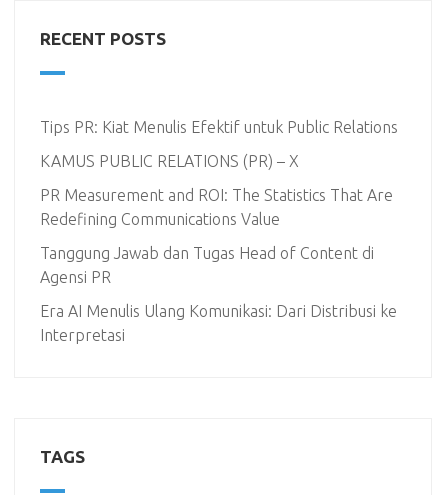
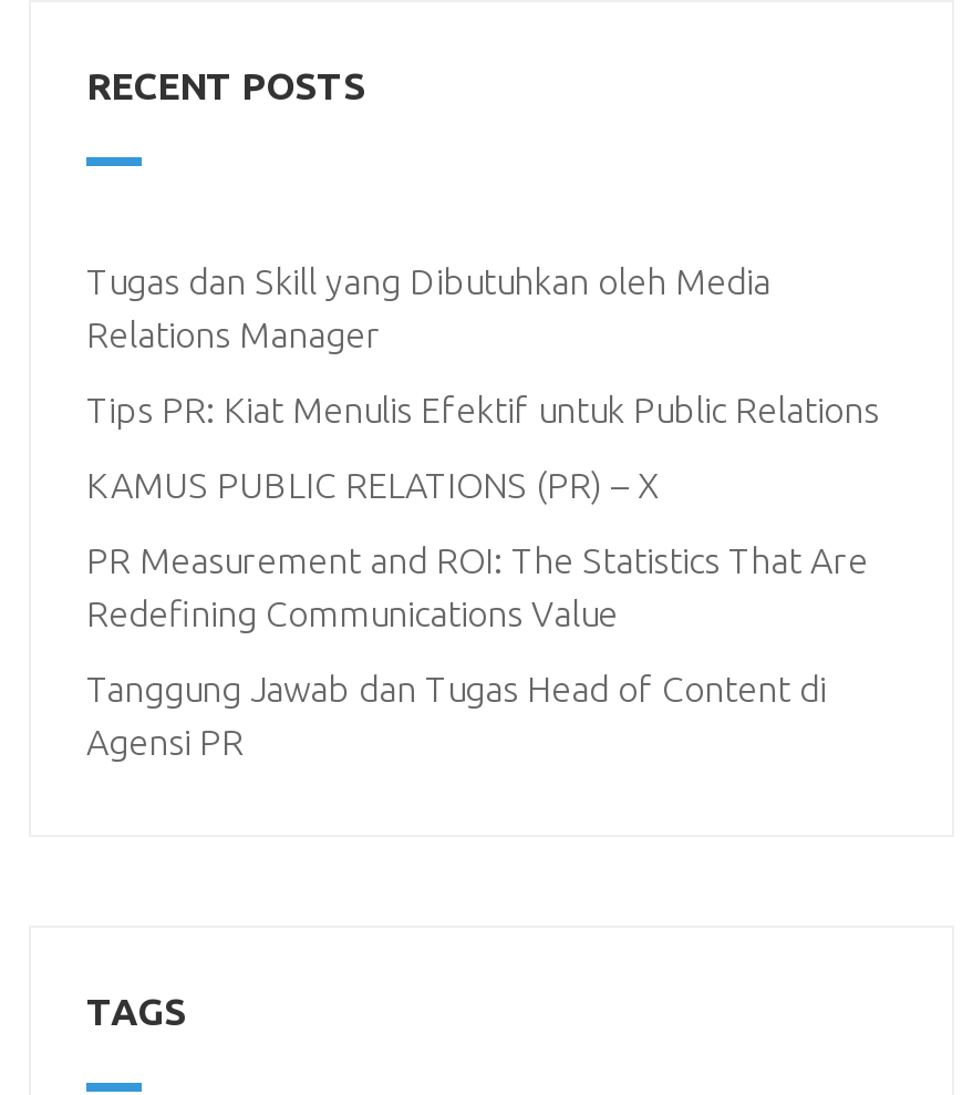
none -> [86,262,770,355] Tugas dan Skill yang Dibutuhkan oleh Media | Relations Manager
moved [40,118,398,286] -> [86,391,879,763]: Tips PR: Kiat Menulis Efektif untuk Public Relations | KAMUS PUBLIC RELATIONS (PR) – X | PR Measurement and ROI: The Statistics That Are | Redefining Communications Value | Tanggung Jawab dan Tugas Head of Content di | Agensi PR
[40,302,397,344] Era AI Menulis Ulang Komunikasi: Dari Distribusi ke | Interpretasi -> none

